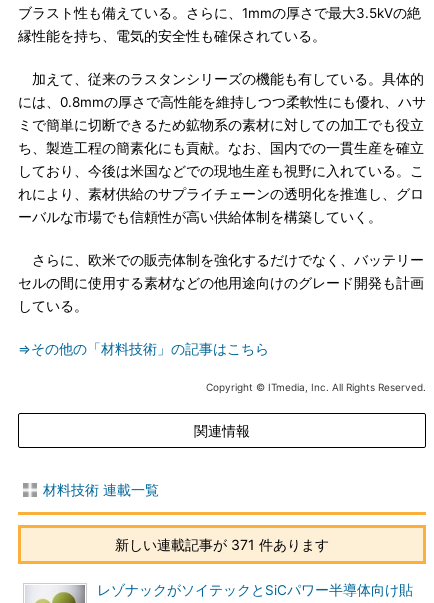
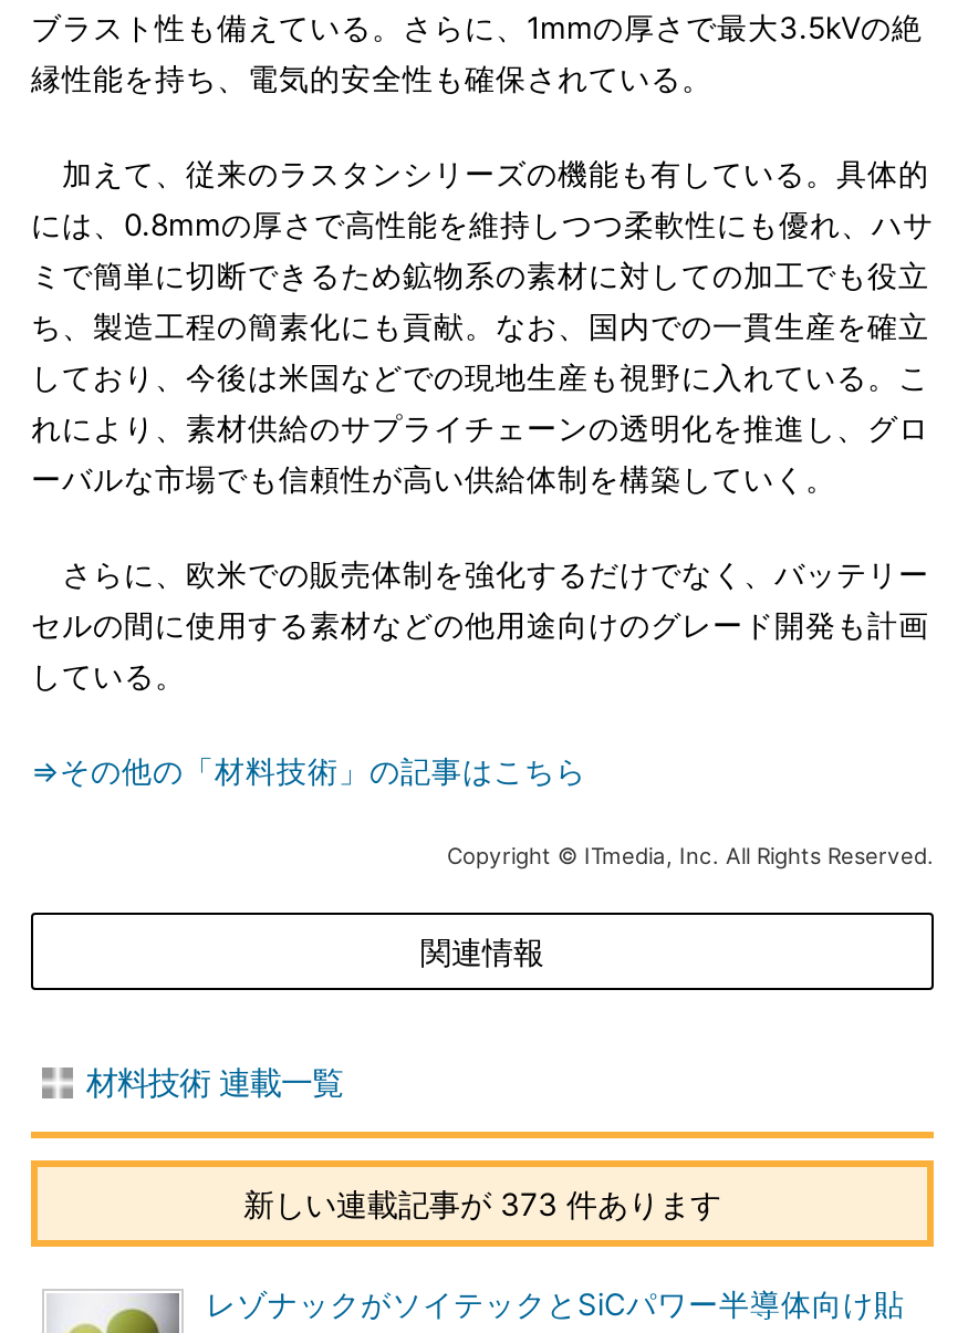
[115,536,329,553] 新しい連載記事が 371 件あります -> [243,1185,721,1222] 新しい連載記事が 373 件あります

